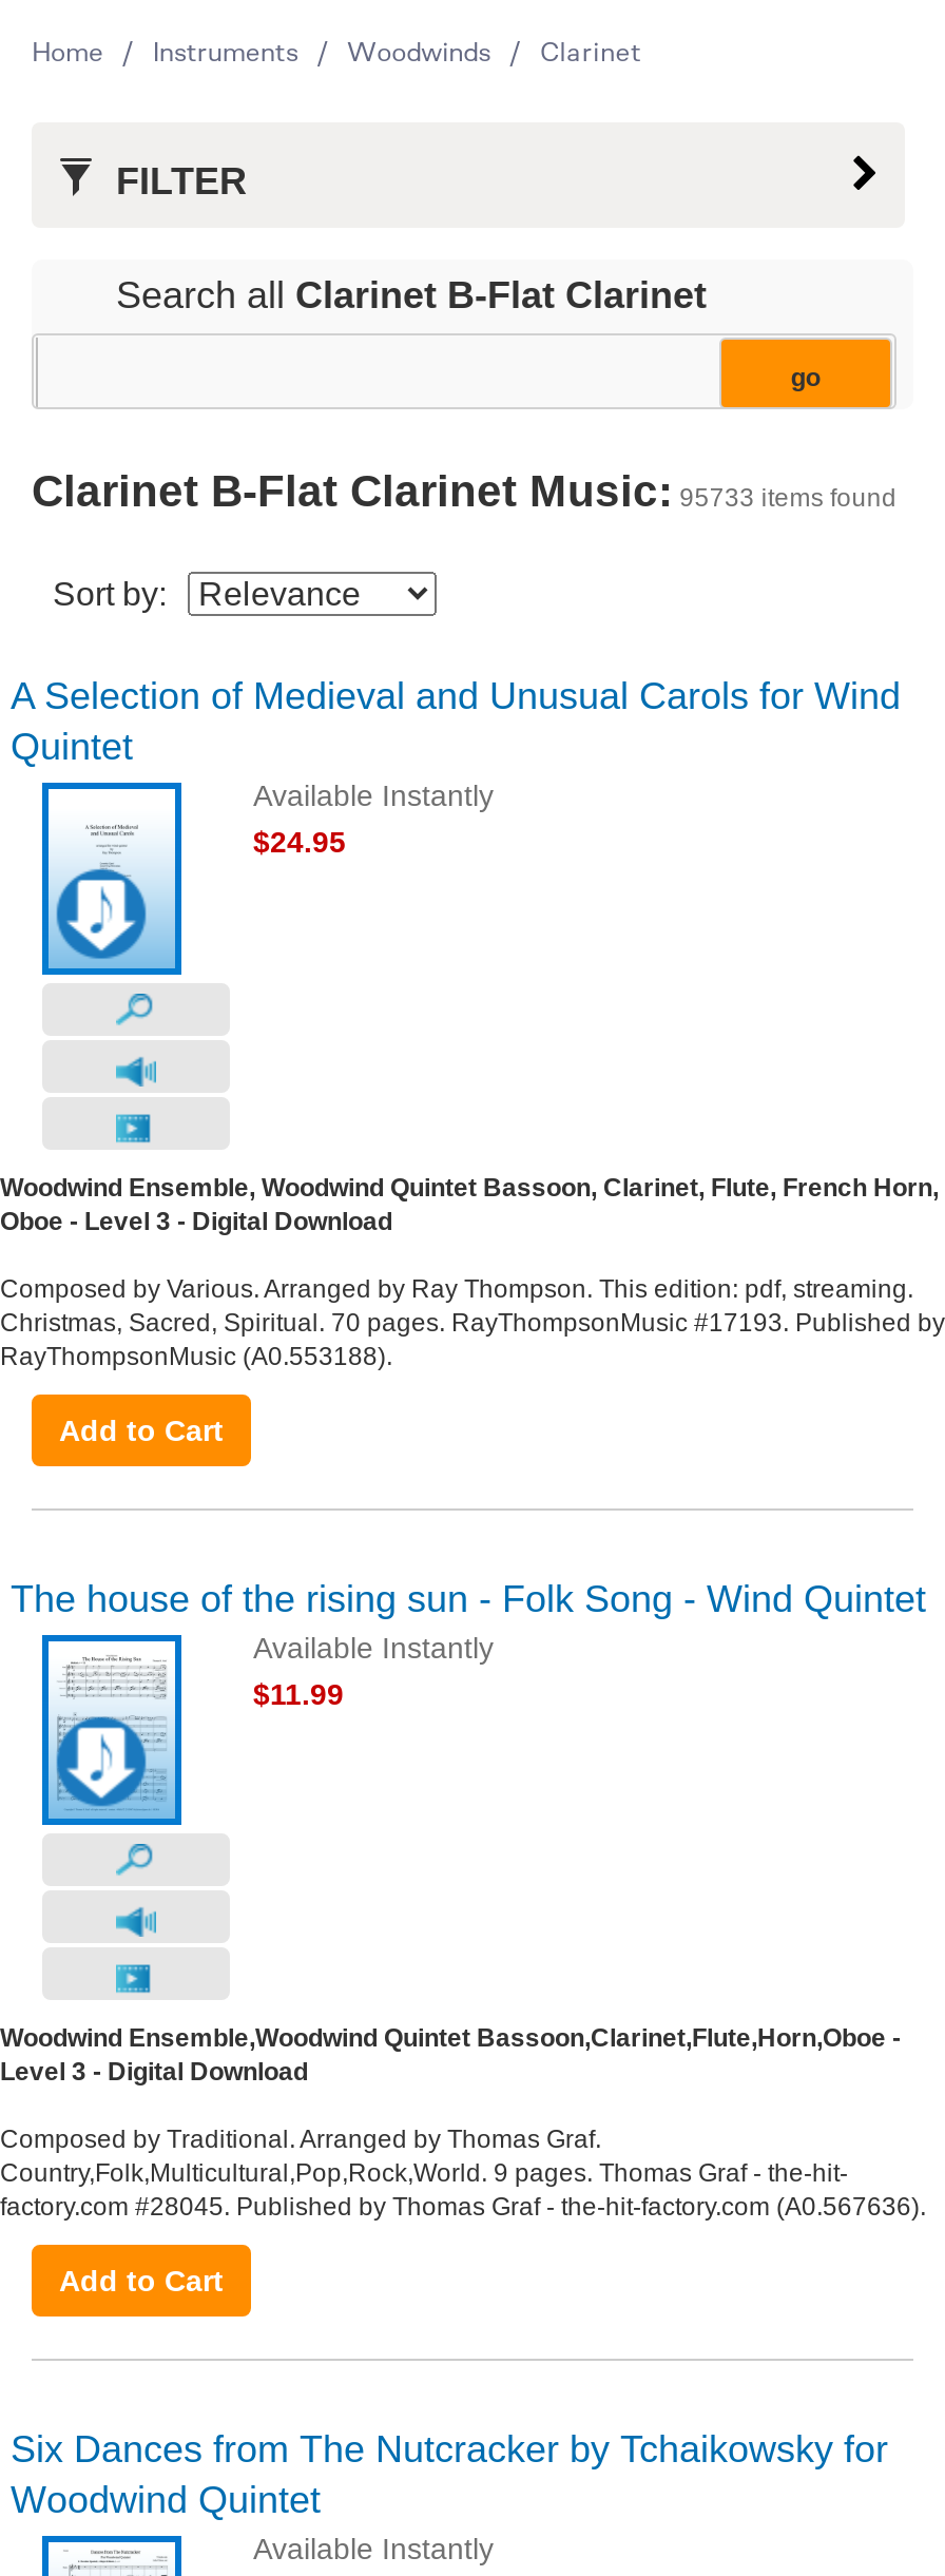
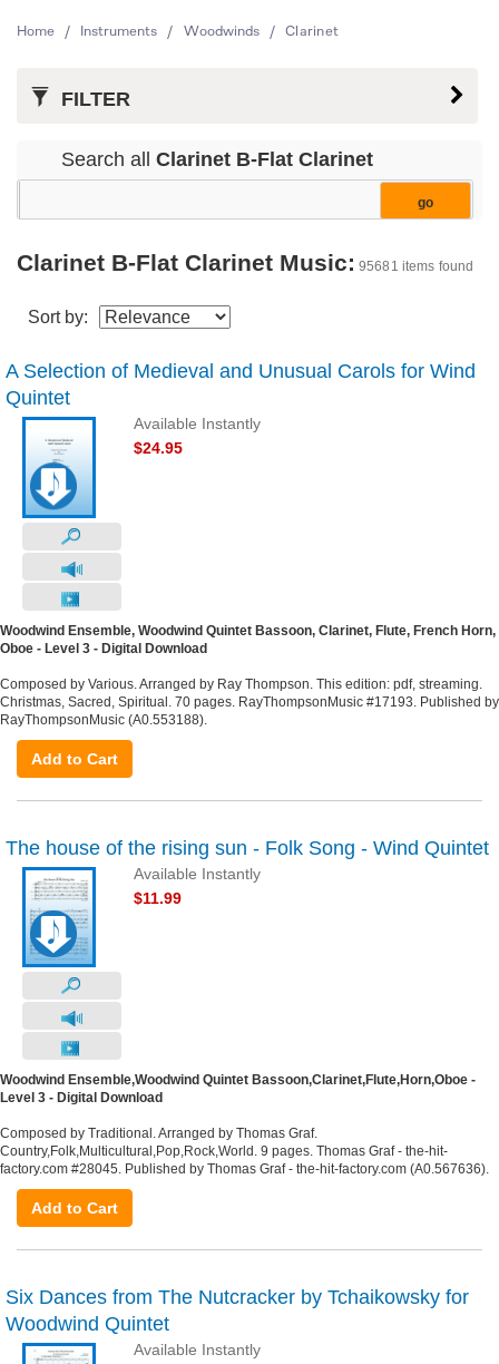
[32,466,897,515] Clarinet B-Flat Clarinet Music: 95733 items found -> [17,250,474,275] Clarinet B-Flat Clarinet Music: 95681 items found

